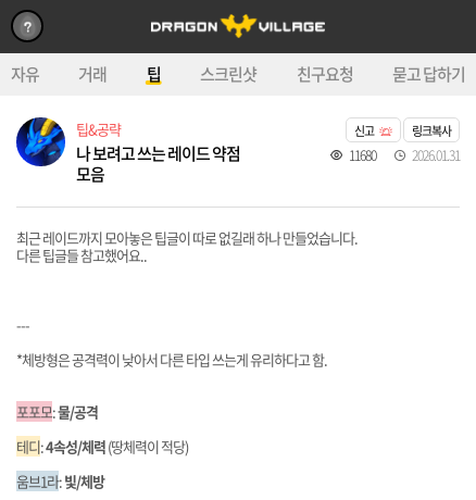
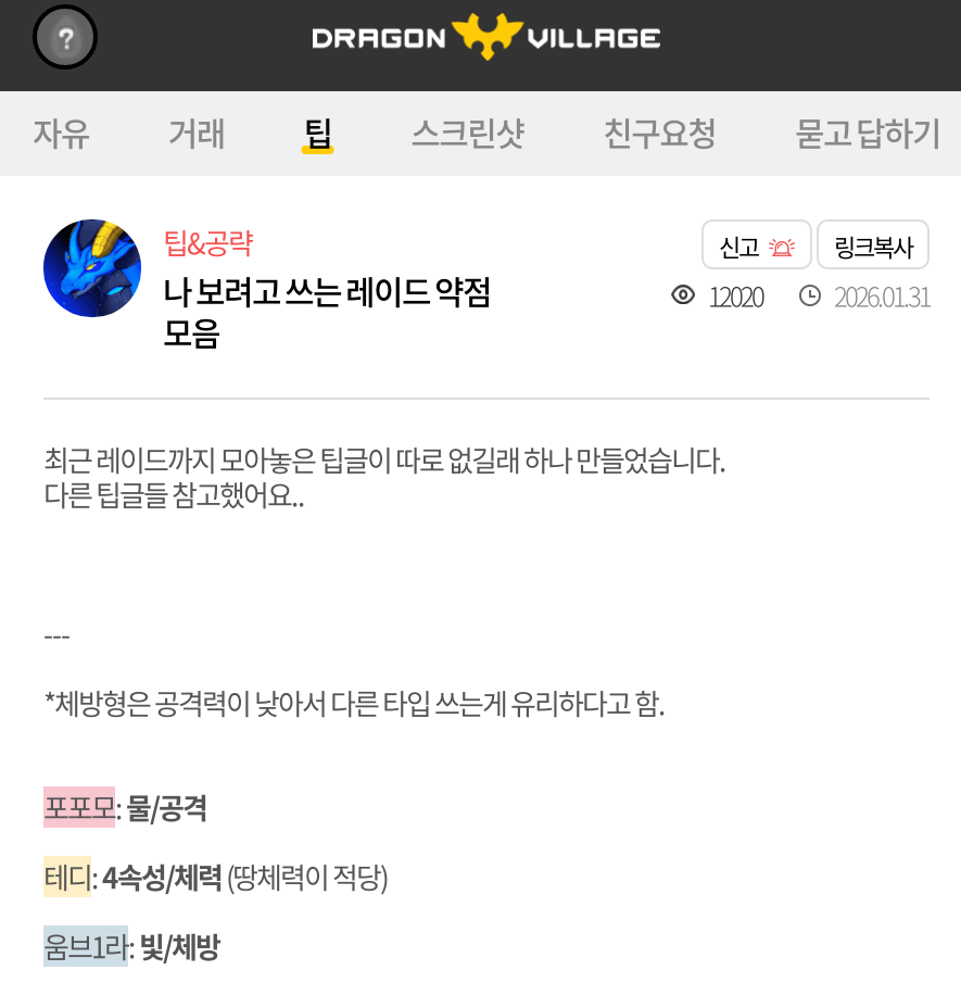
[349,146,460,165] 11680 2026.01.31 -> [708,276,930,315] 12020 2026.01.31

